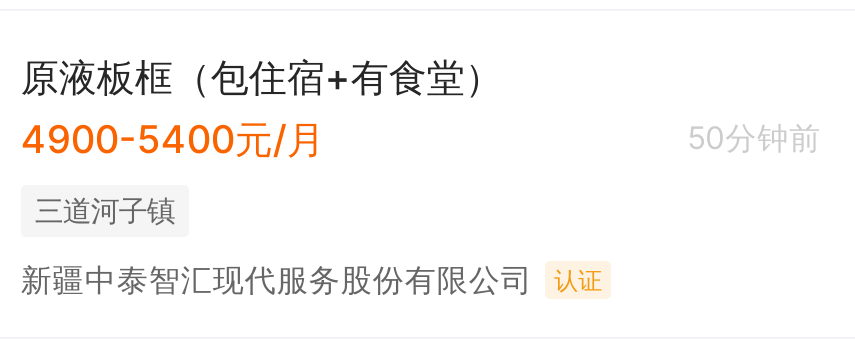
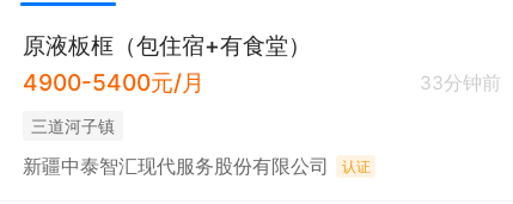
[687,120,821,158] 50分钟前 -> [420,71,501,94] 33分钟前

